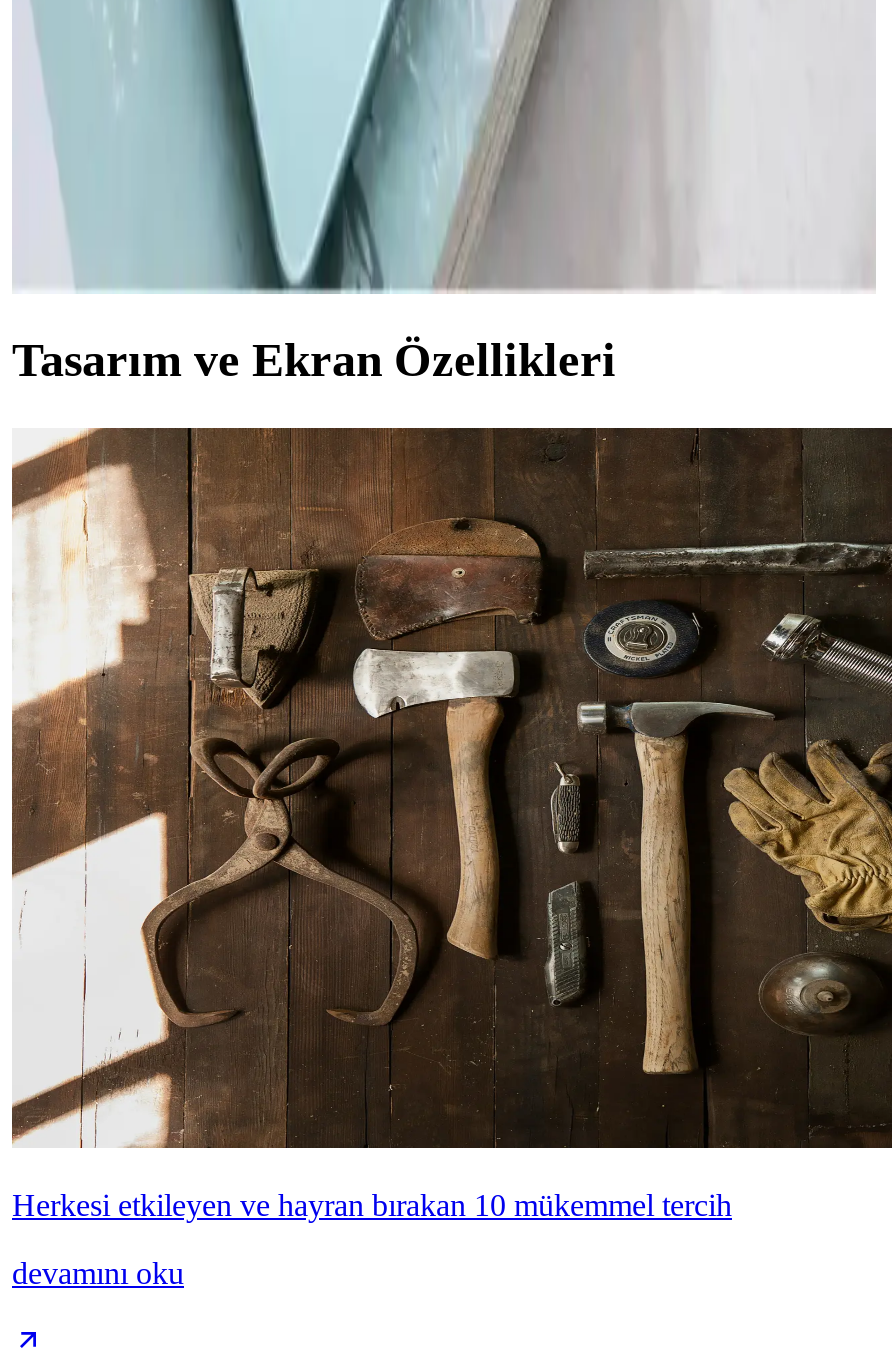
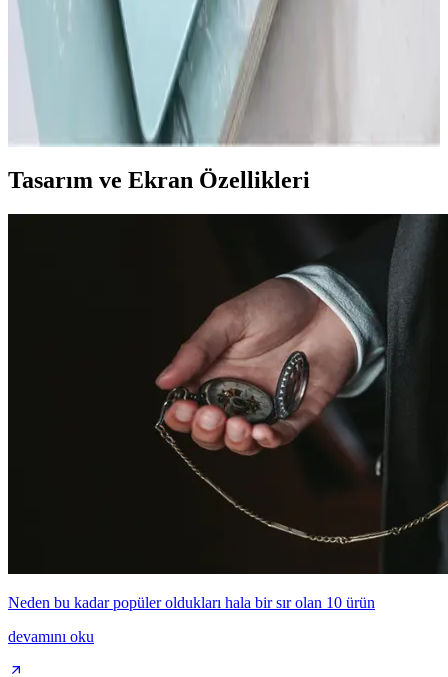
[10,426,886,1222] [image] | Herkesi etkileyen ve hayran bırakan 10 mükemmel tercih -> [7,213,445,611] [image] | Neden bu kadar popüler oldukları hala bir sır olan 10 ürün

